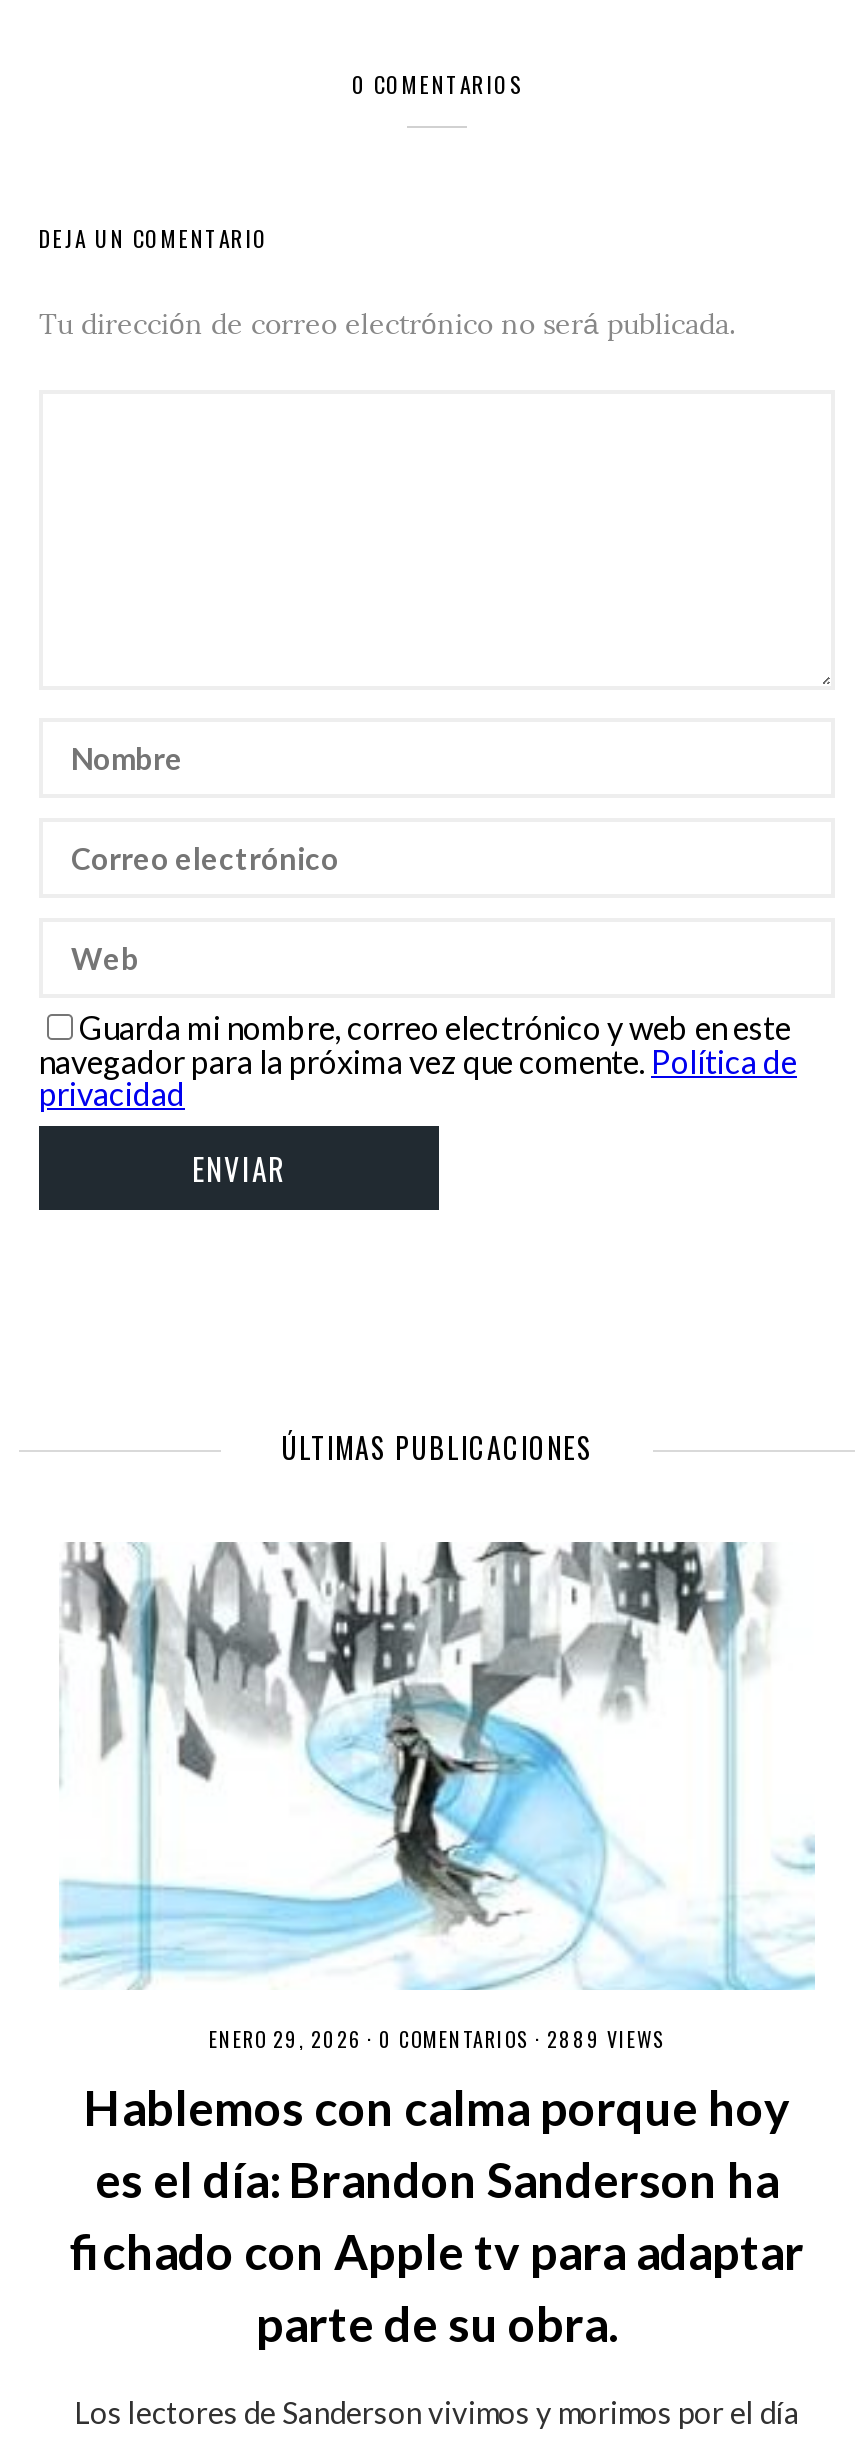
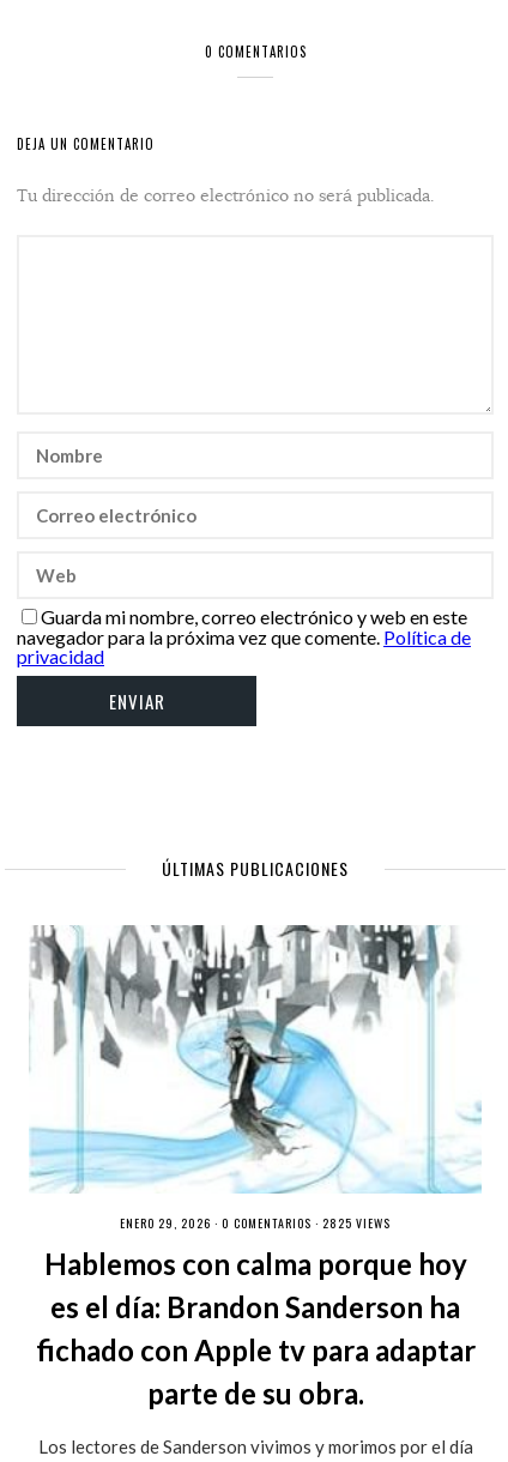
[209,2024,665,2054] ENERO 29, 2026 · 0 COMENTARIOS · 2889 VIEWS -> [120,1213,391,1231] ENERO 29, 2026 · 0 COMENTARIOS · 2825 VIEWS

